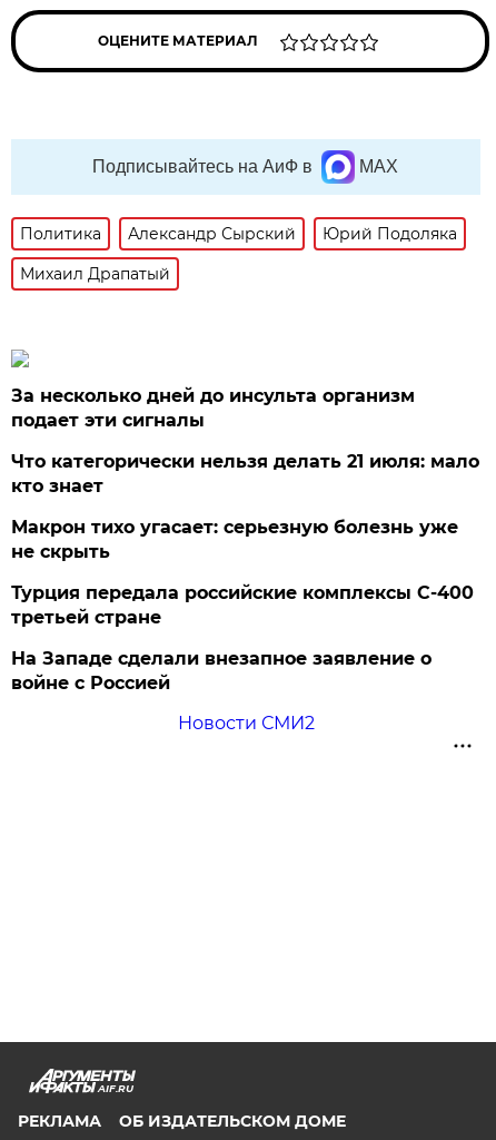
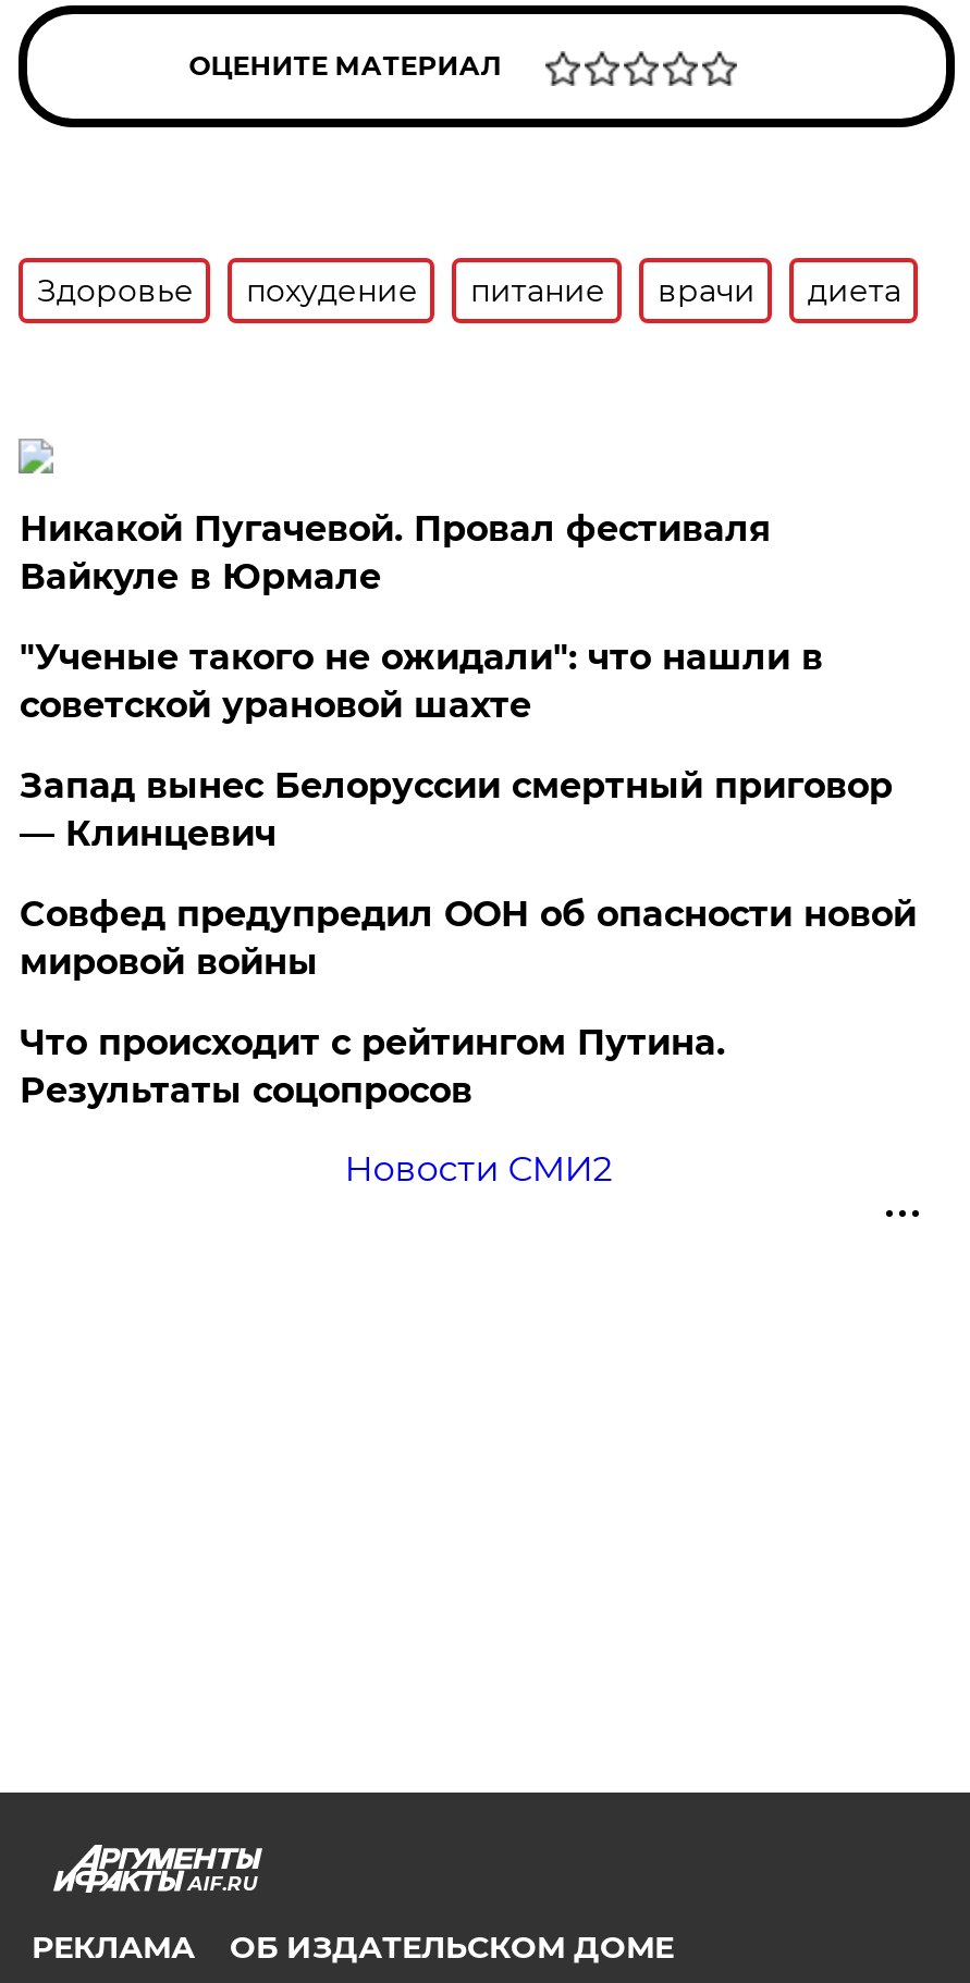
[20,157,458,284] Подписывайтесь на АиФ в | MAX | Политика | Александр Сырский | Юрий Подоляка | Михаил Драпатый -> [37,271,901,311] Здоровье | похудение | питание | врачи | диета
[12,385,480,694] За несколько дней до инсульта организм | подает эти сигналы | Что категорически нельзя делать 21 июля: мало | кто знает | Макрон тихо угасает: серьезную болезнь уже | не скрыть | Турция передала российские комплексы С-400 | третьей стране | На Западе сделали внезапное заявление о | войне с Россией -> [19,509,916,1112] Никакой Пугачевой. Провал фестиваля | Вайкуле в Юрмале | "Ученые такого не ожидали": что нашли в | советской урановой шахте | Запад вынес Белоруссии смертный приговор | — Клинцевич | Совфед предупредил ООН об опасности новой | мировой войны | Что происходит с рейтингом Путина. | Результаты соцопросов

